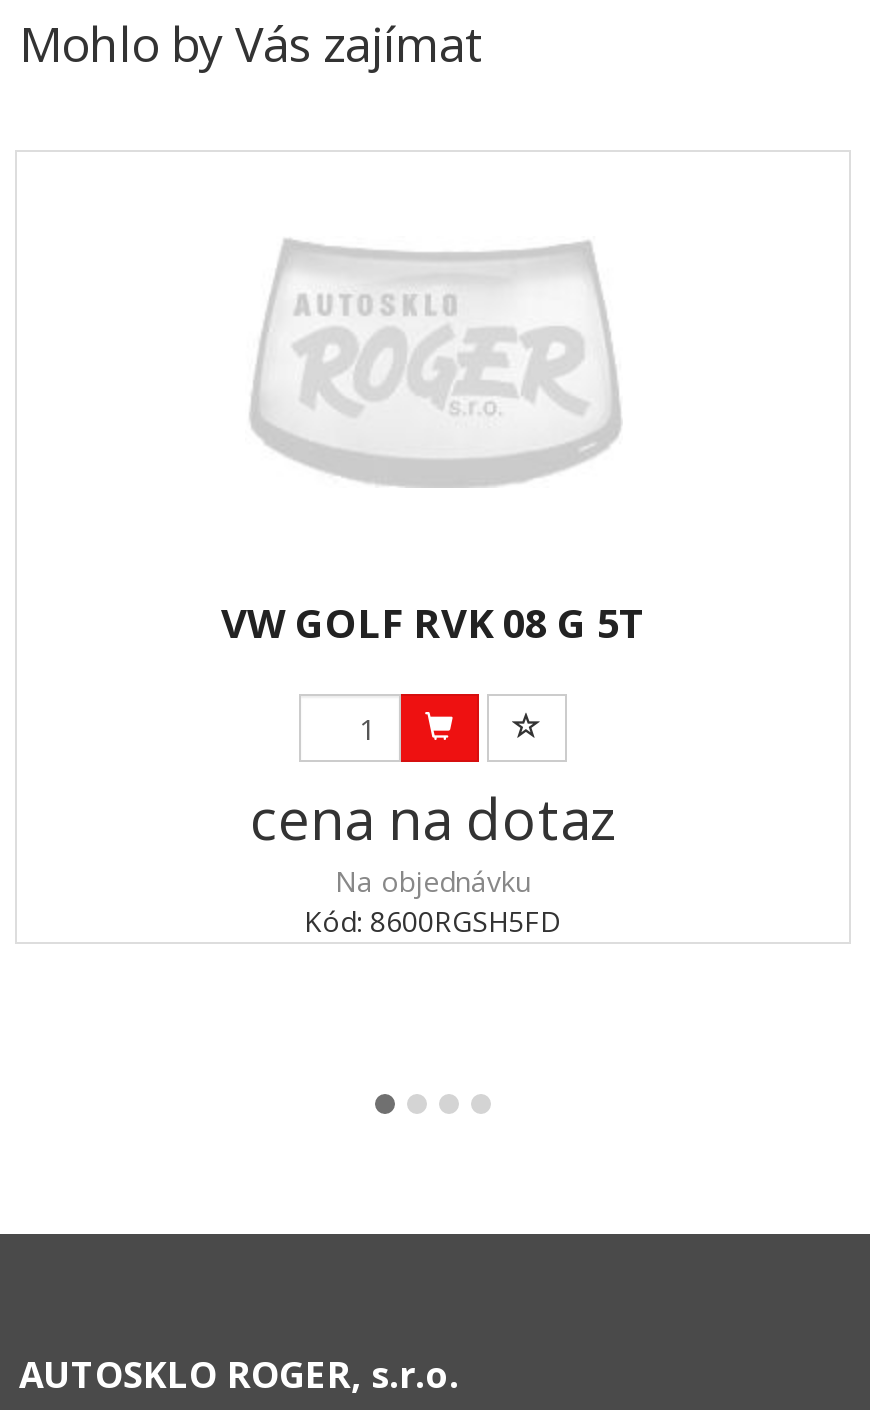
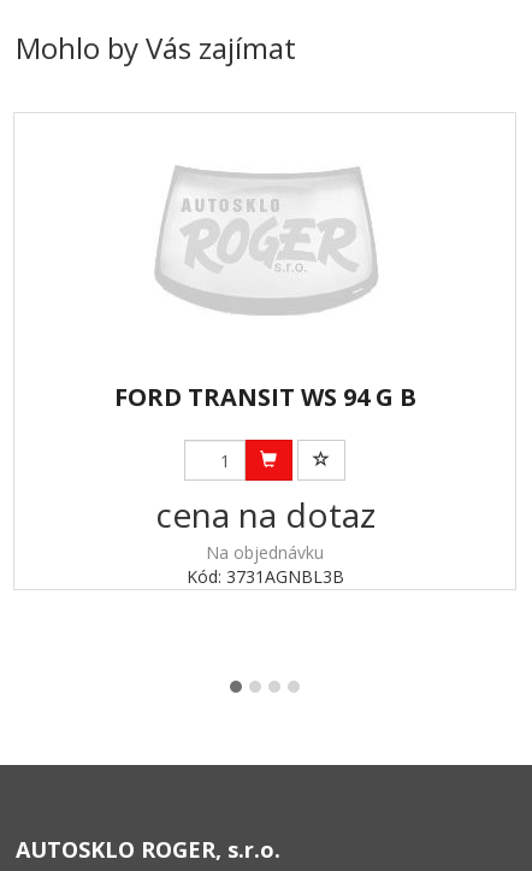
[221,596,645,650] VW GOLF RVK 08 G 5T -> [114,381,416,413] FORD TRANSIT WS 94 G B
[304,902,562,940] Kód: 8600RGSH5FD -> [186,565,344,588] Kód: 3731AGNBL3B

